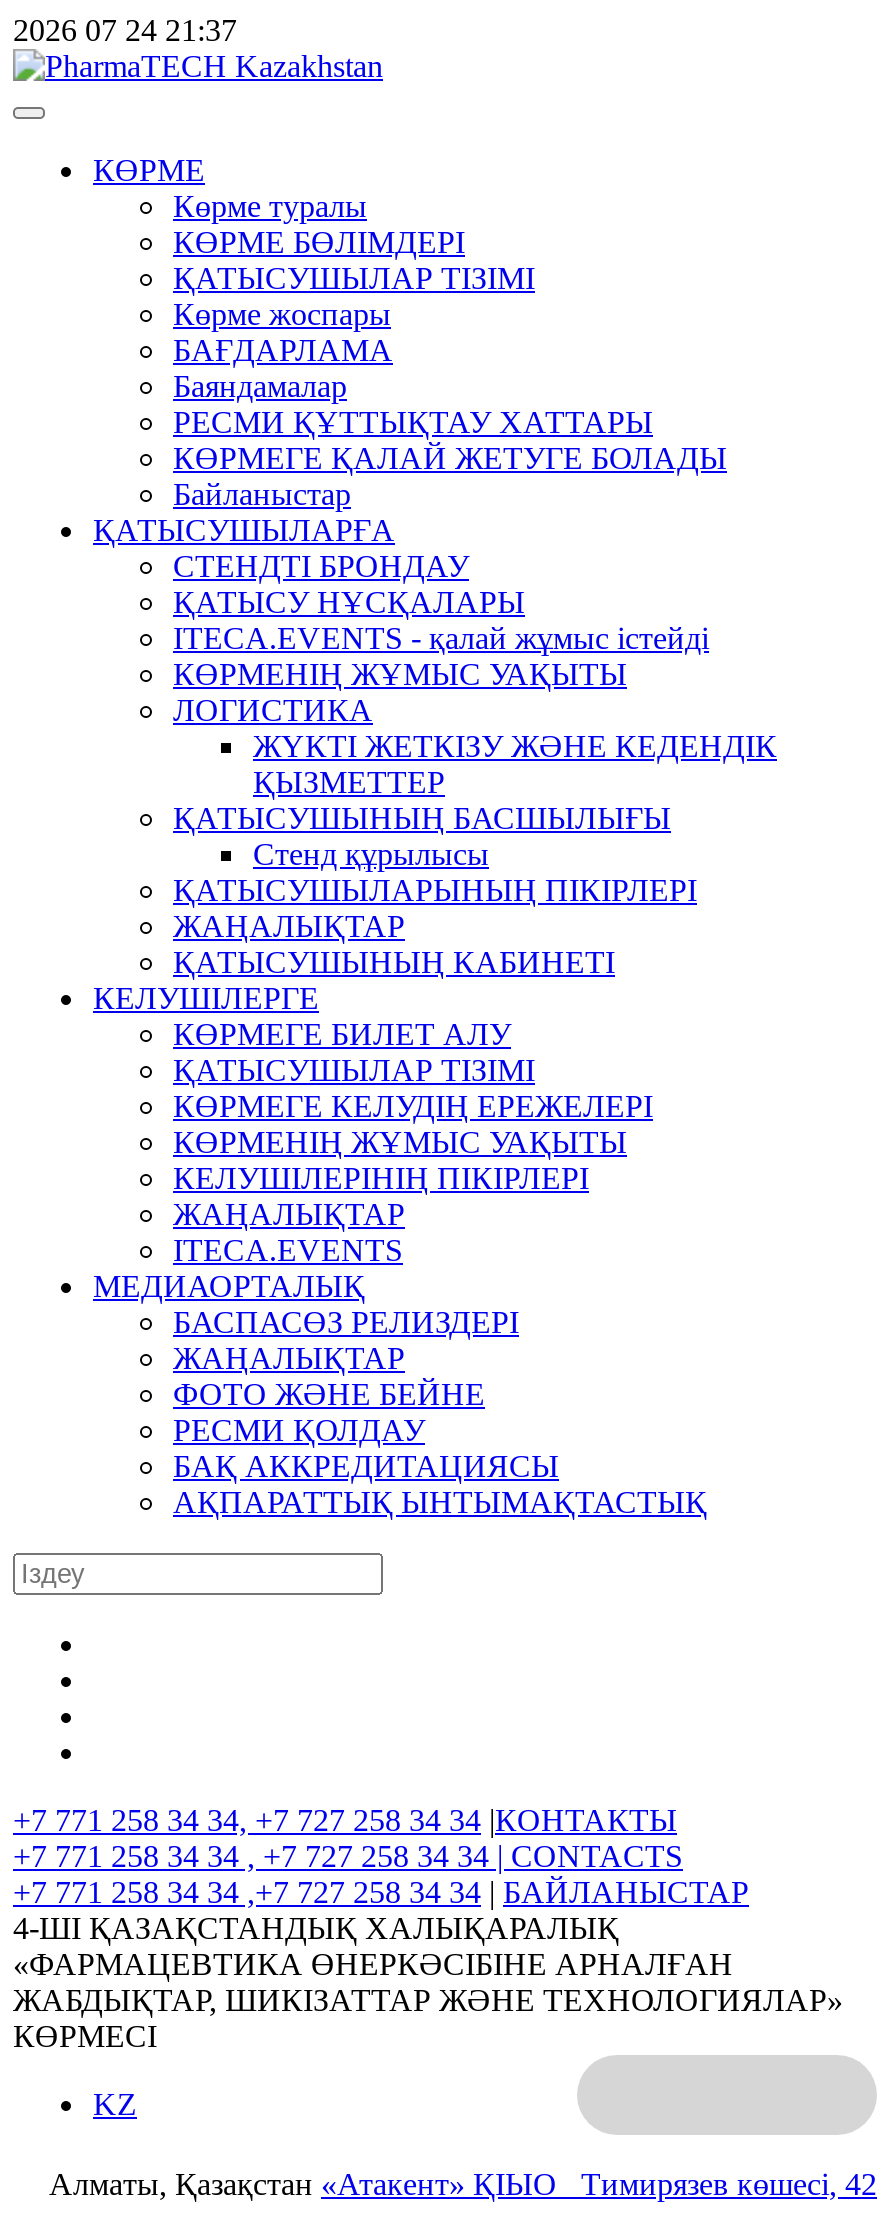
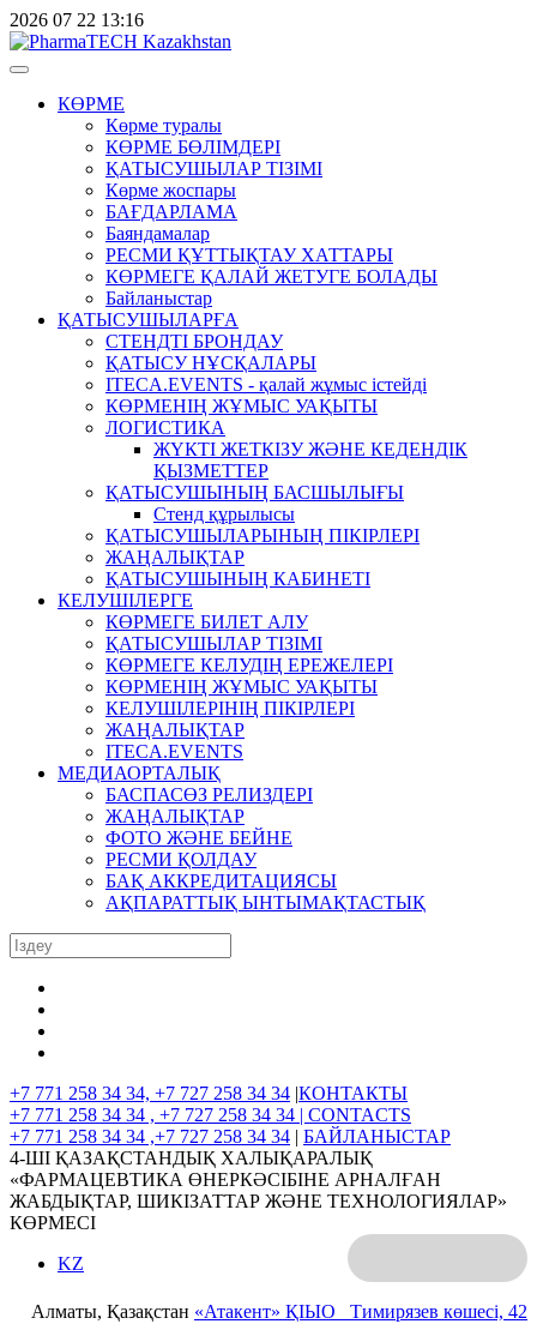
[13,13,237,47] 2026 07 24 21:37 -> [10,10,144,30] 2026 07 22 13:16

